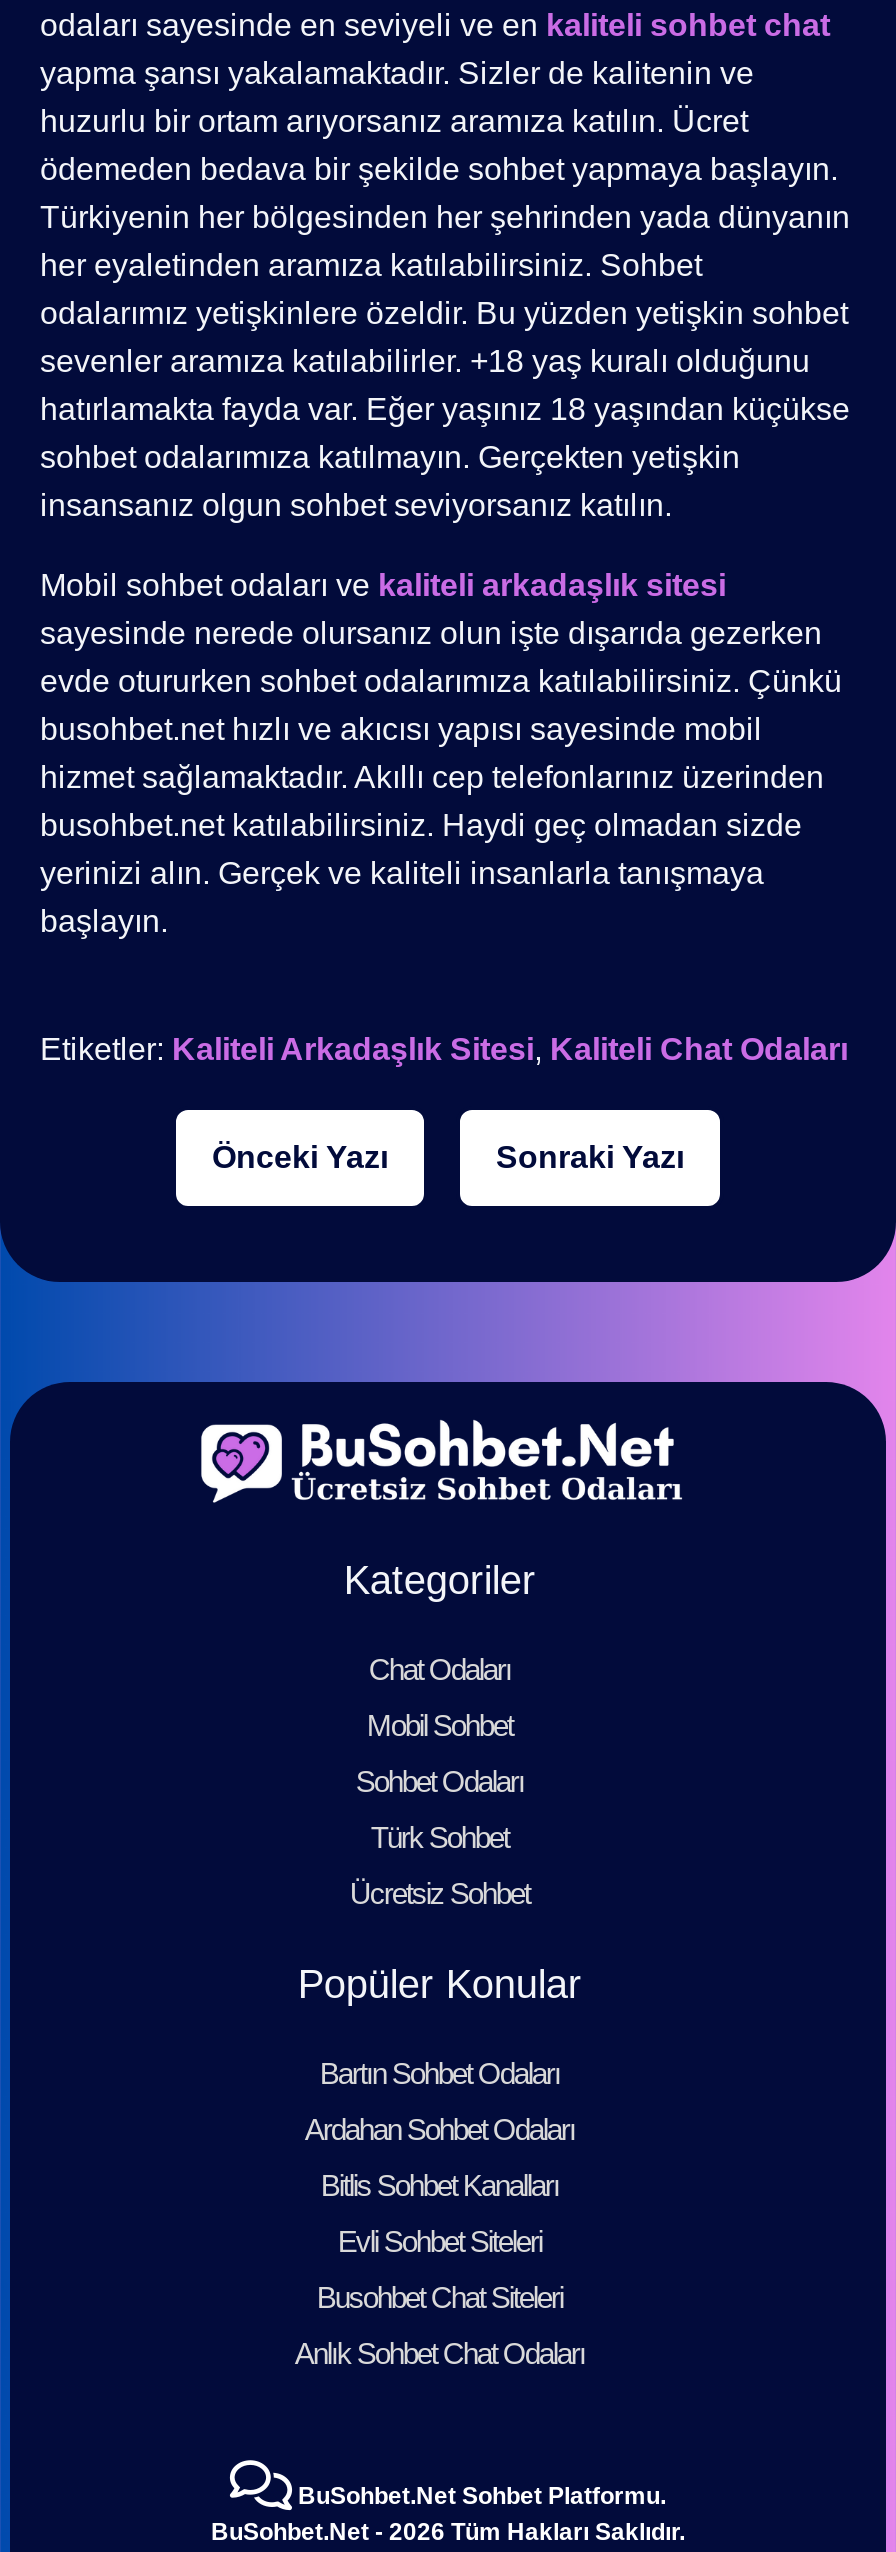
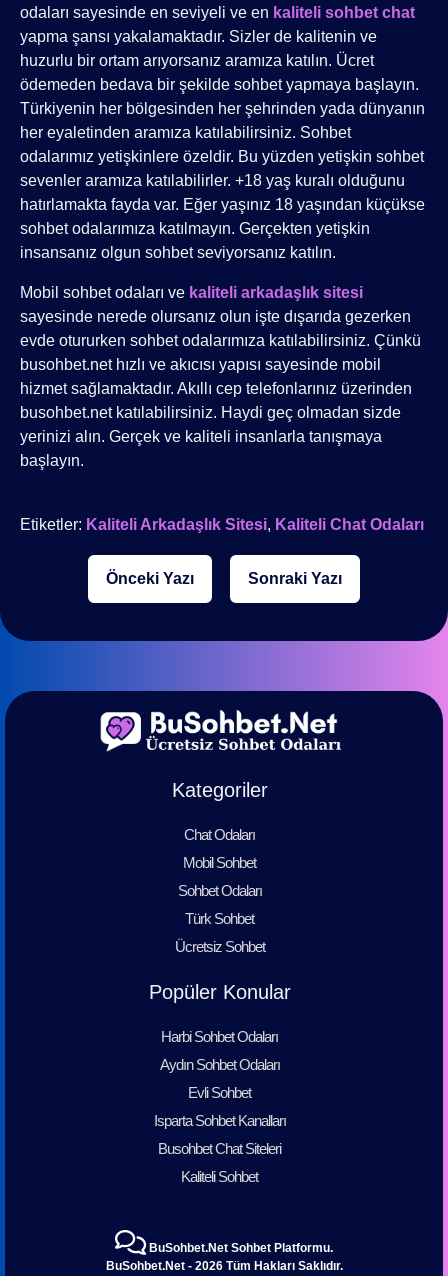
[320,2056,560,2090] Bartın Sohbet Odaları -> [161,1028,278,1045] Harbi Sohbet Odaları
[305,2112,575,2146] Ardahan Sohbet Odaları -> [160,1056,280,1073] Aydın Sohbet Odaları
[321,2168,559,2202] Bitlis Sohbet Kanalları -> [188,1084,251,1101] Evli Sohbet
[338,2224,542,2258] Evli Sohbet Siteleri -> [154,1112,286,1129] Isparta Sohbet Kanalları
[295,2336,585,2370] Anlık Sohbet Chat Odaları -> [181,1168,258,1185] Kaliteli Sohbet

